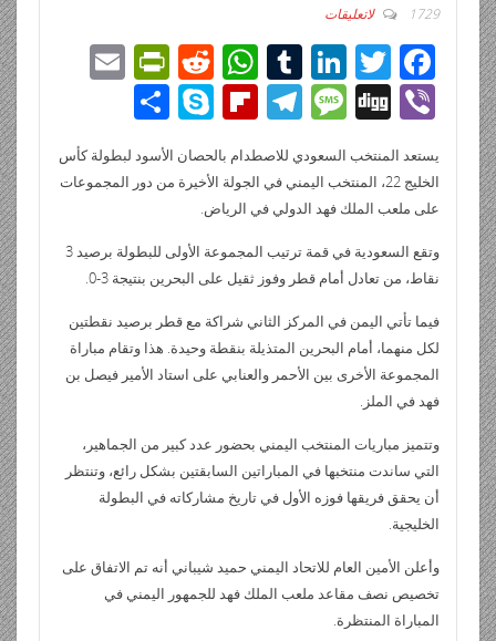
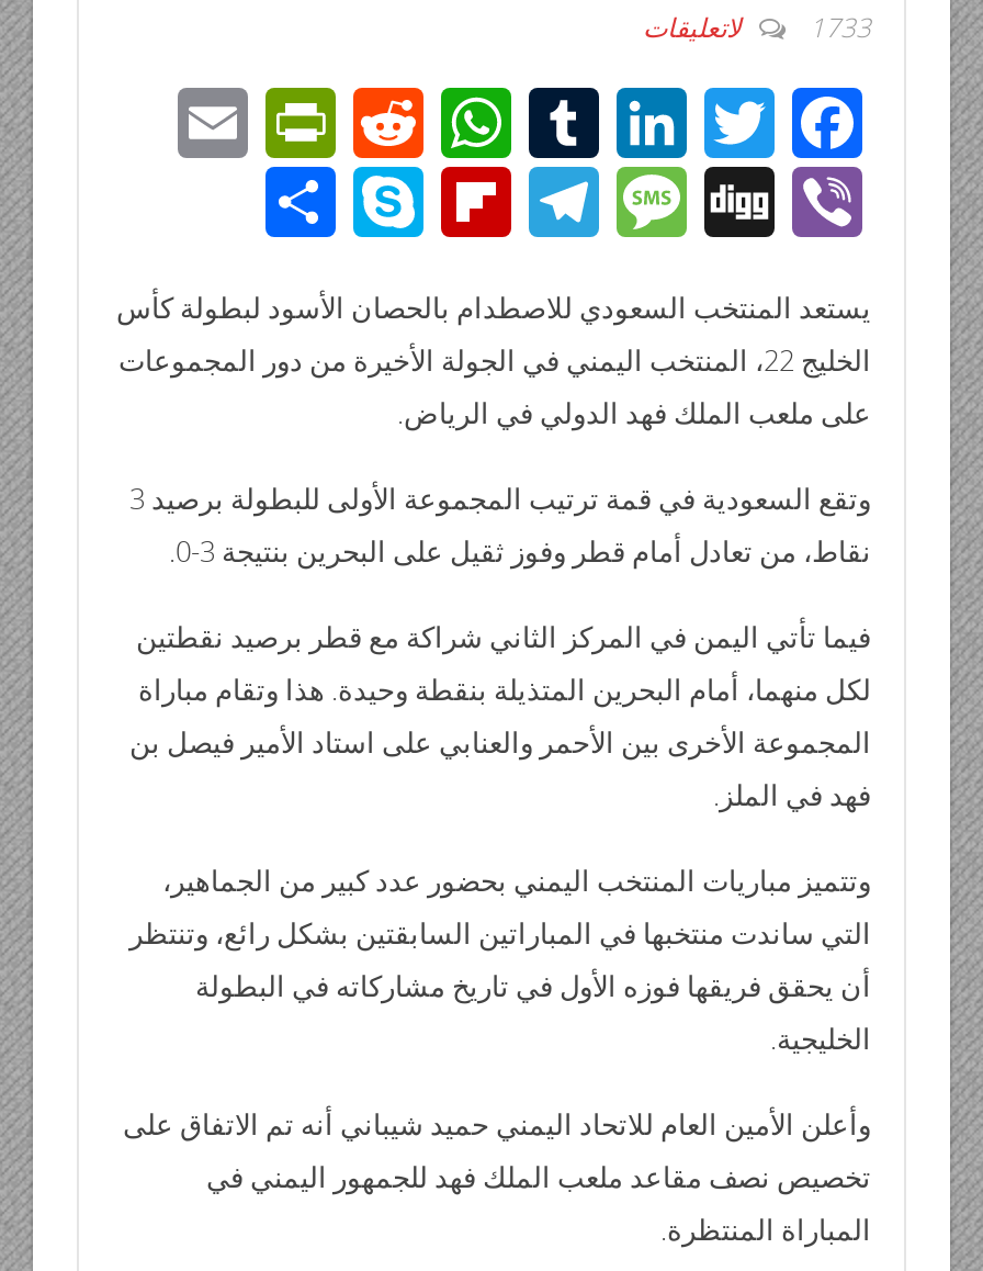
[324,4,440,23] 1729 لاتعليقات -> [643,8,871,45] 1733 لاتعليقات

